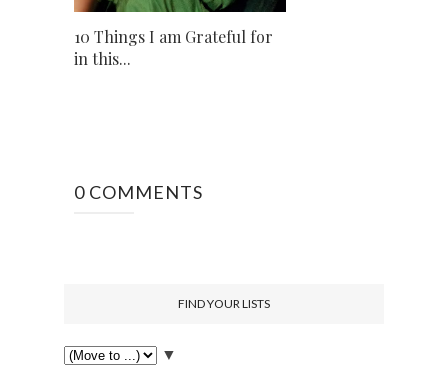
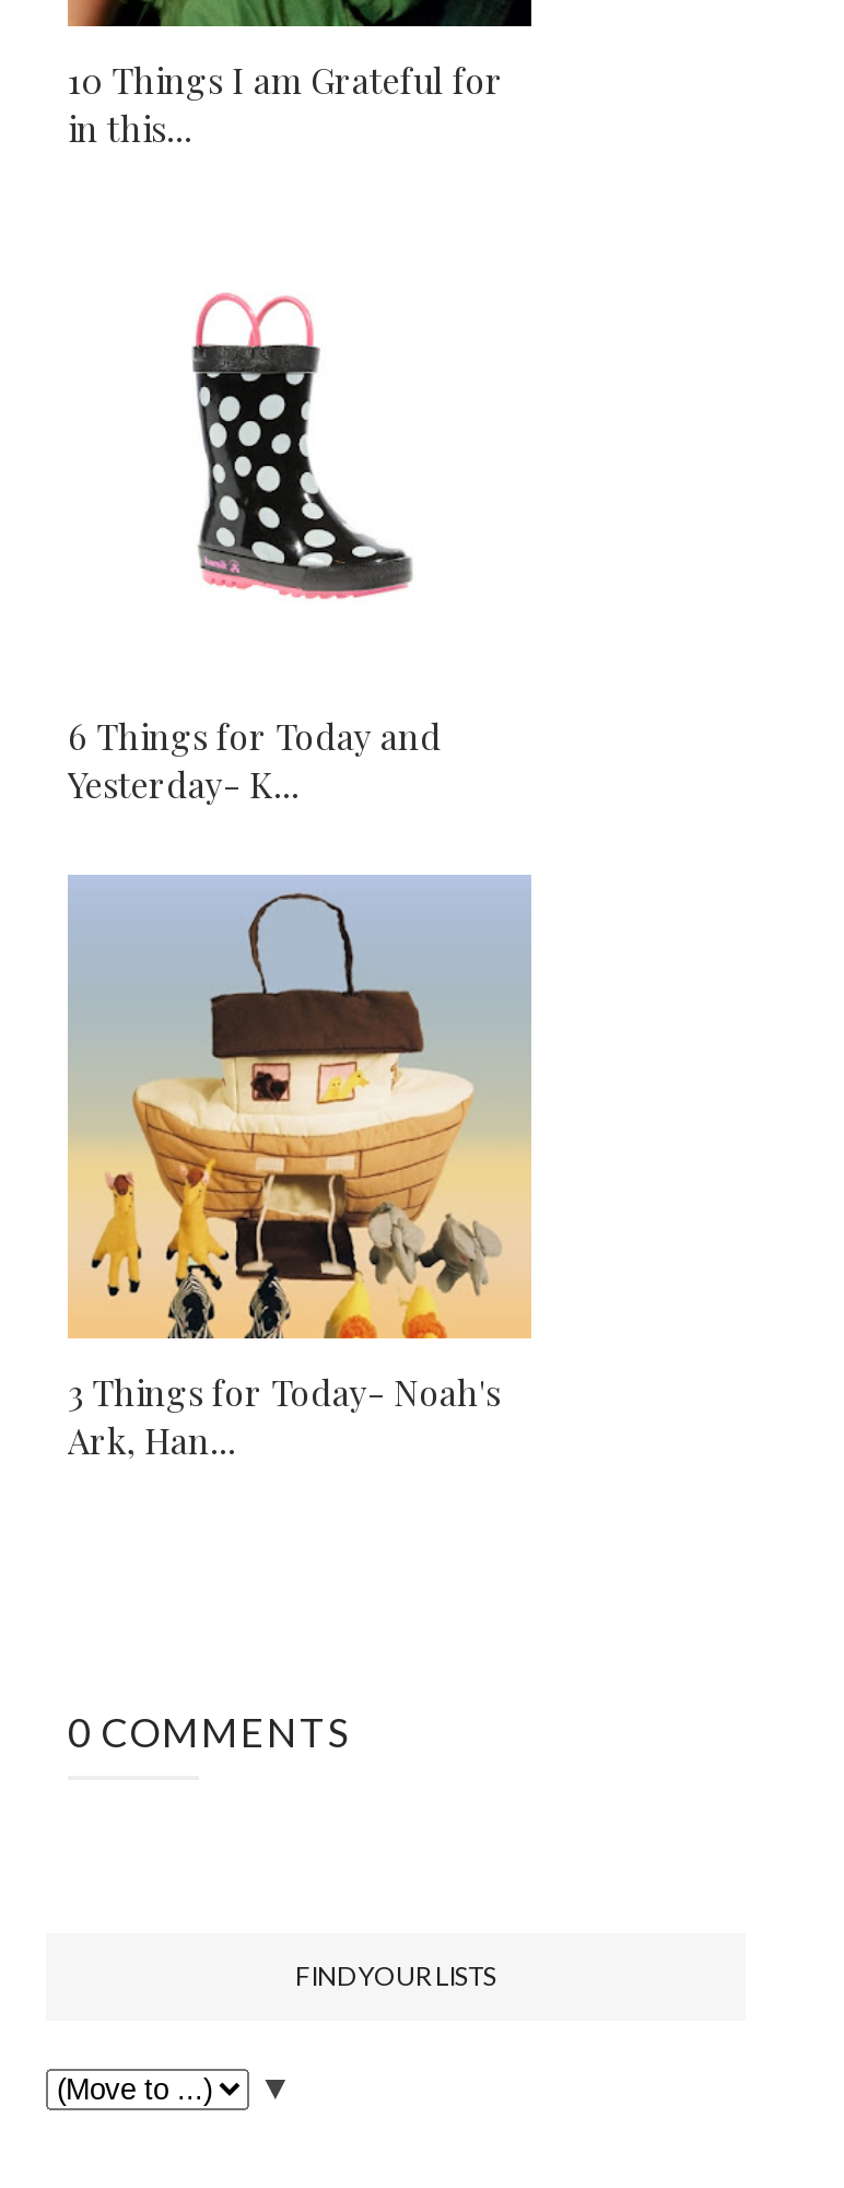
none -> [68,713,442,807] 6 Things for Today and | Yesterday- K...
none -> [68,875,531,1463] [image] | 3 Things for Today- Noah's | Ark, Han...
none -> [190,291,413,601] [image]

